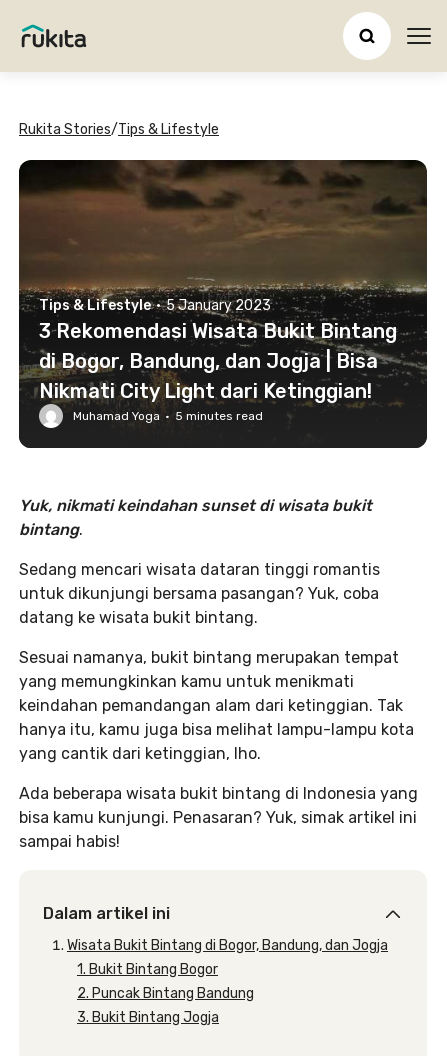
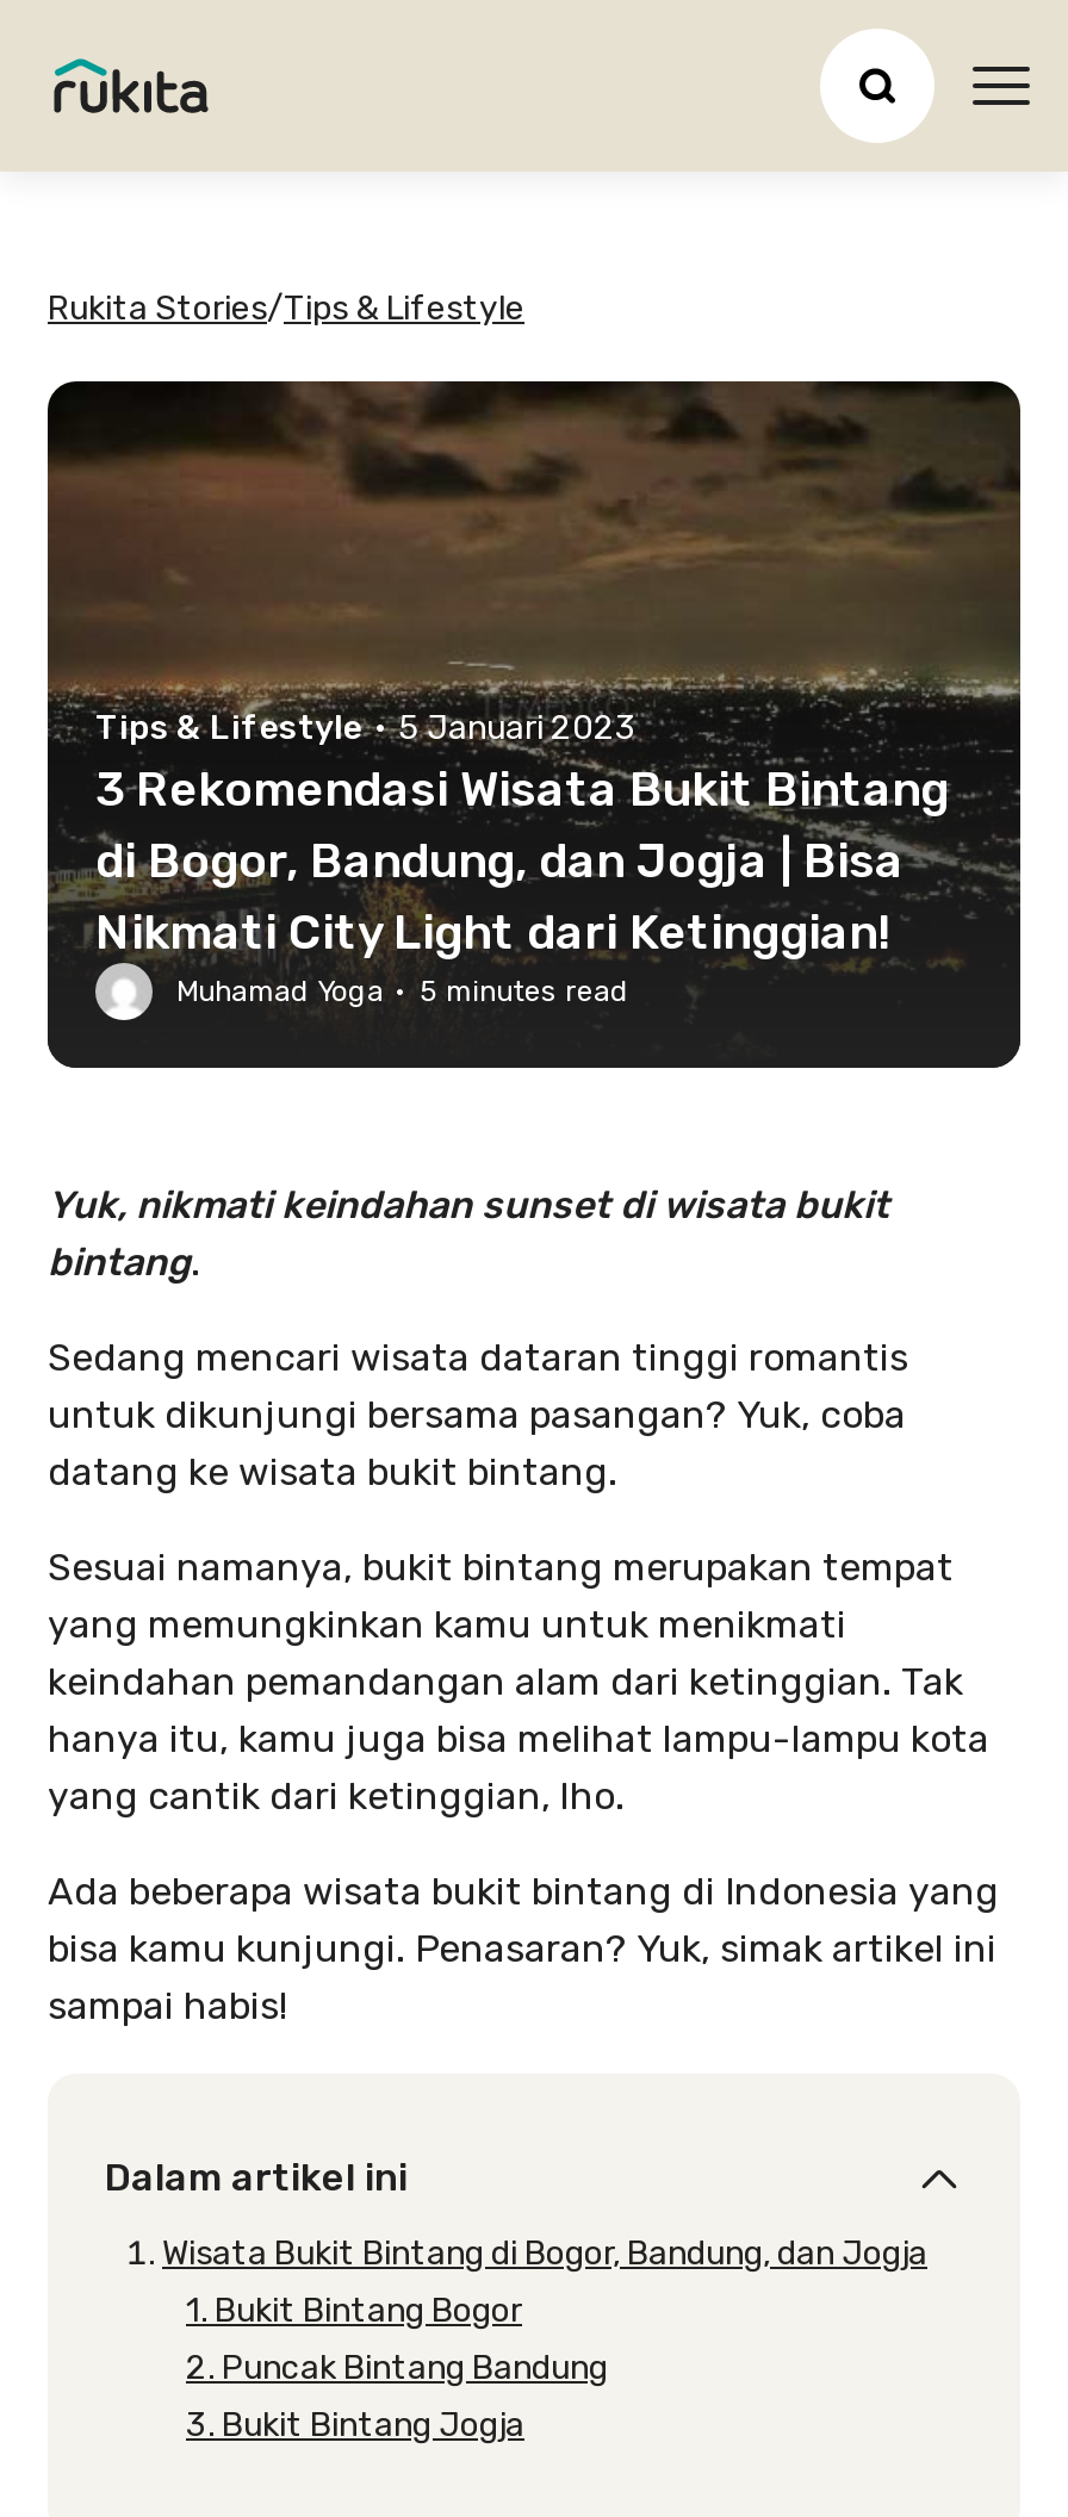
[39,297,271,314] Tips & Lifestyle · 5 January 2023 -> [95,708,637,748] Tips & Lifestyle · 5 Januari 2023

